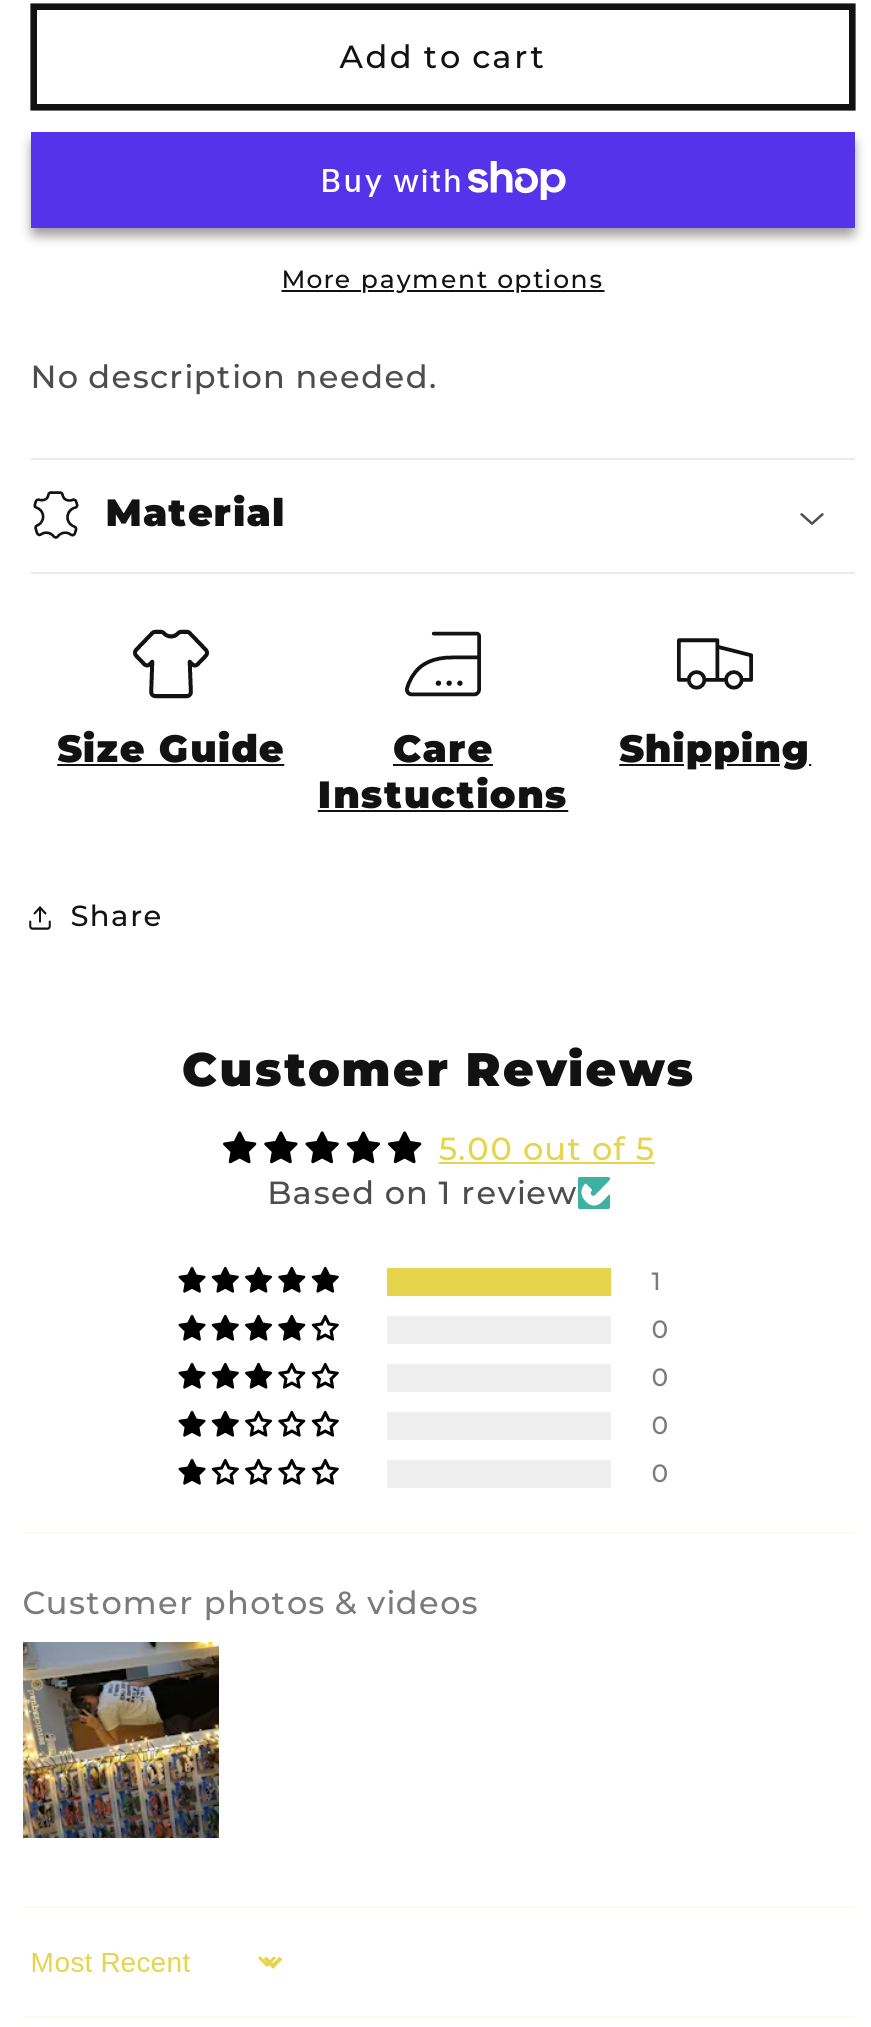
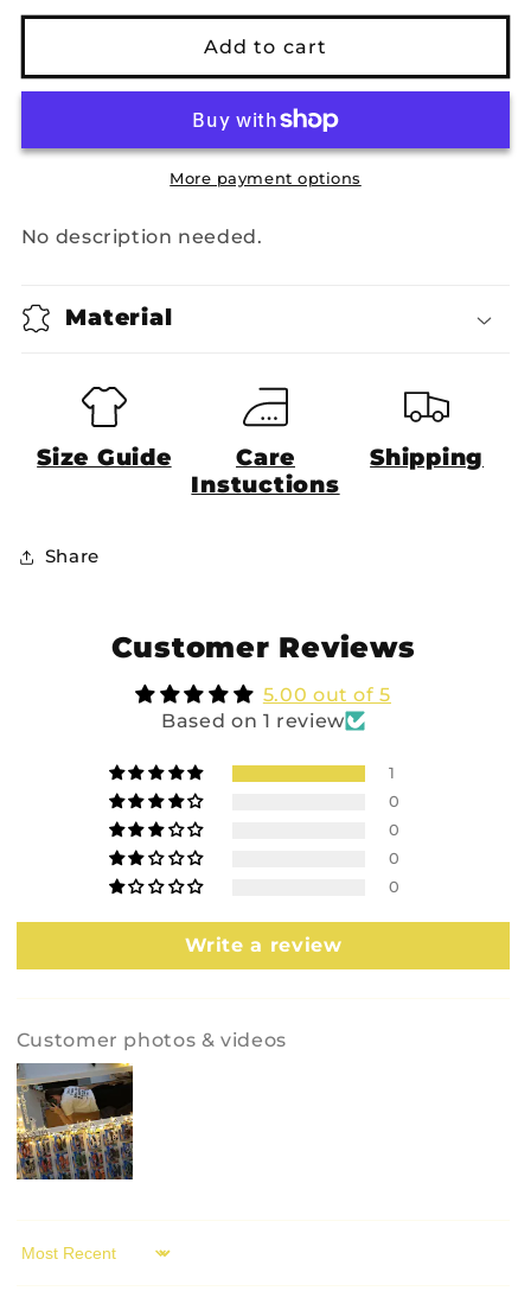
none -> [184,933,342,956] Write a review

